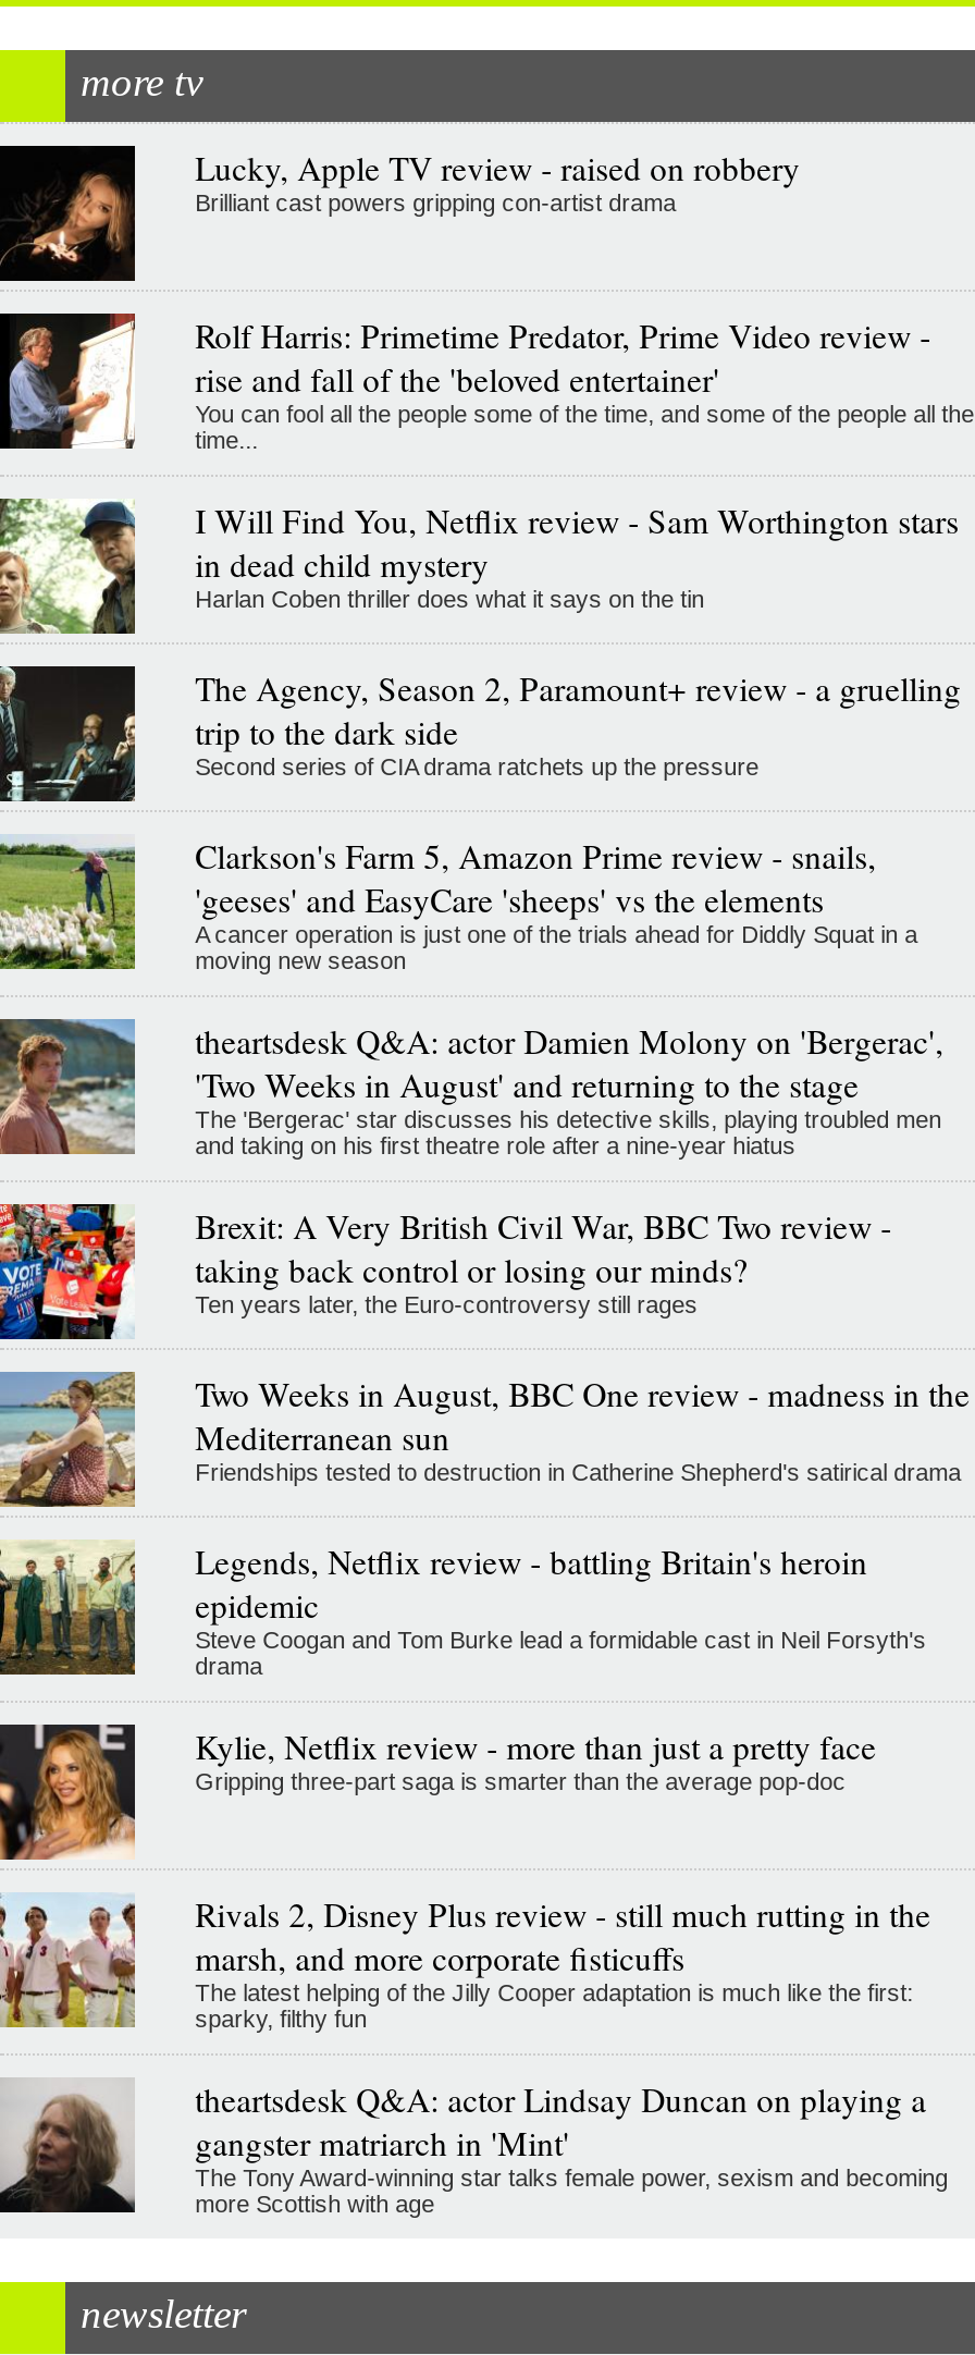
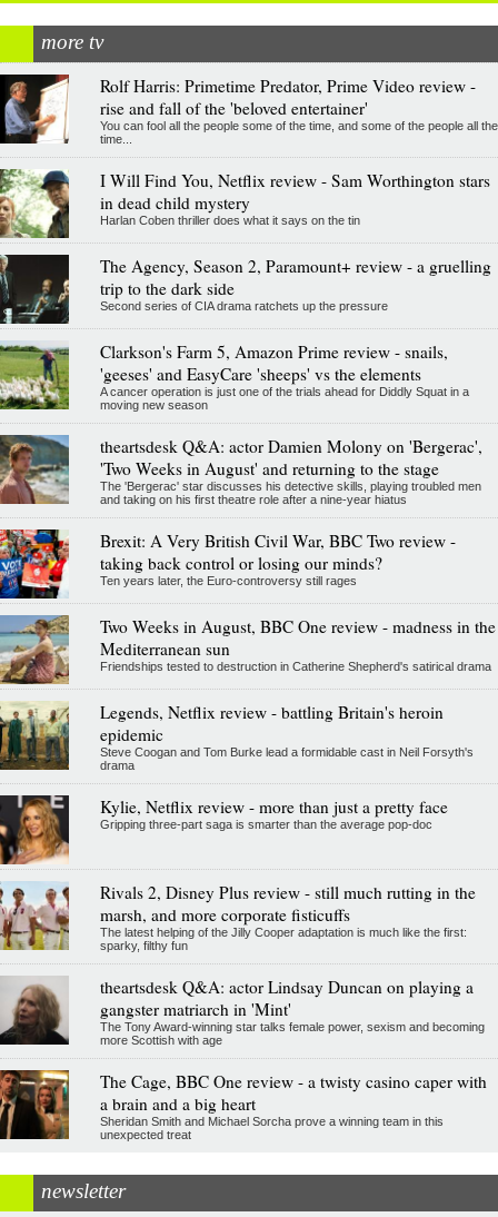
[7,144,800,283] [image] | Lucky, Apple TV review - raised on robbery | Brilliant cast powers gripping con-artist drama -> none
moved [0,314,974,2218] -> [0,75,498,1047]: [image] | Rolf Harris: Primetime Predator, Prime Video review - | rise and fall of the 'beloved entertainer' | ... | The Tony Award-winning star talks female power, sexism and becoming | more Scottish with age
none -> [3,1069,486,1142] [image] | The Cage, BBC One review - a twisty casino caper with | a brain and a big heart | Sheridan Smith and Michael Sorcha prove a winning team in this | unexpected treat

